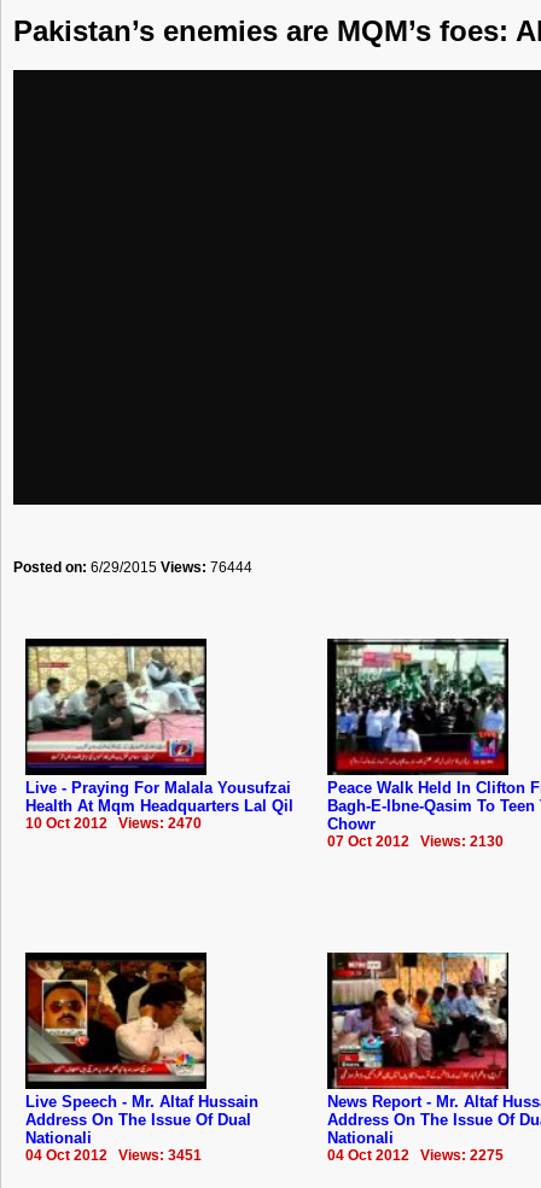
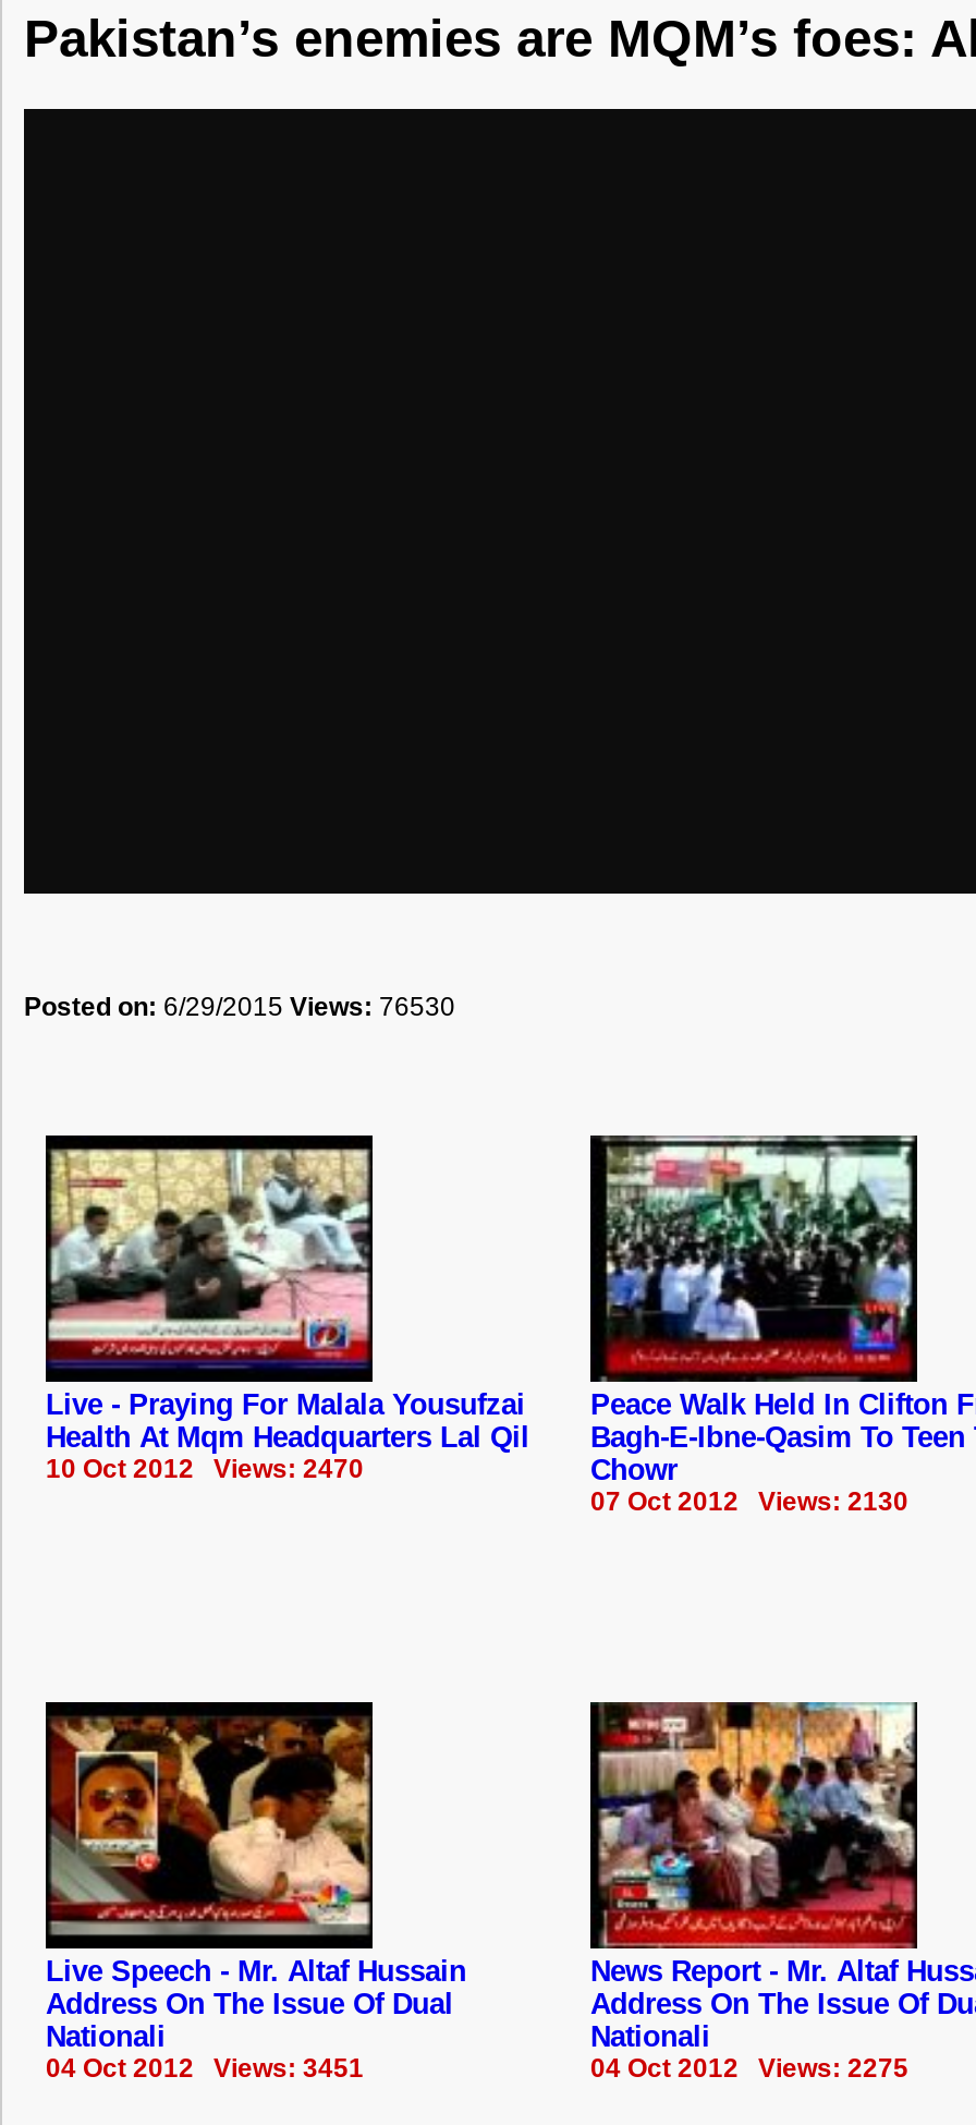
[13,559,252,576] Posted on: 6/29/2015 Views: 76444 -> [24,992,455,1022] Posted on: 6/29/2015 Views: 76530

